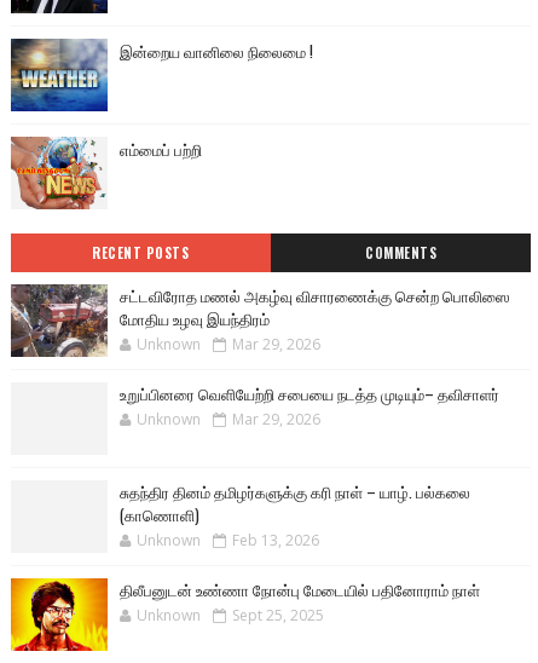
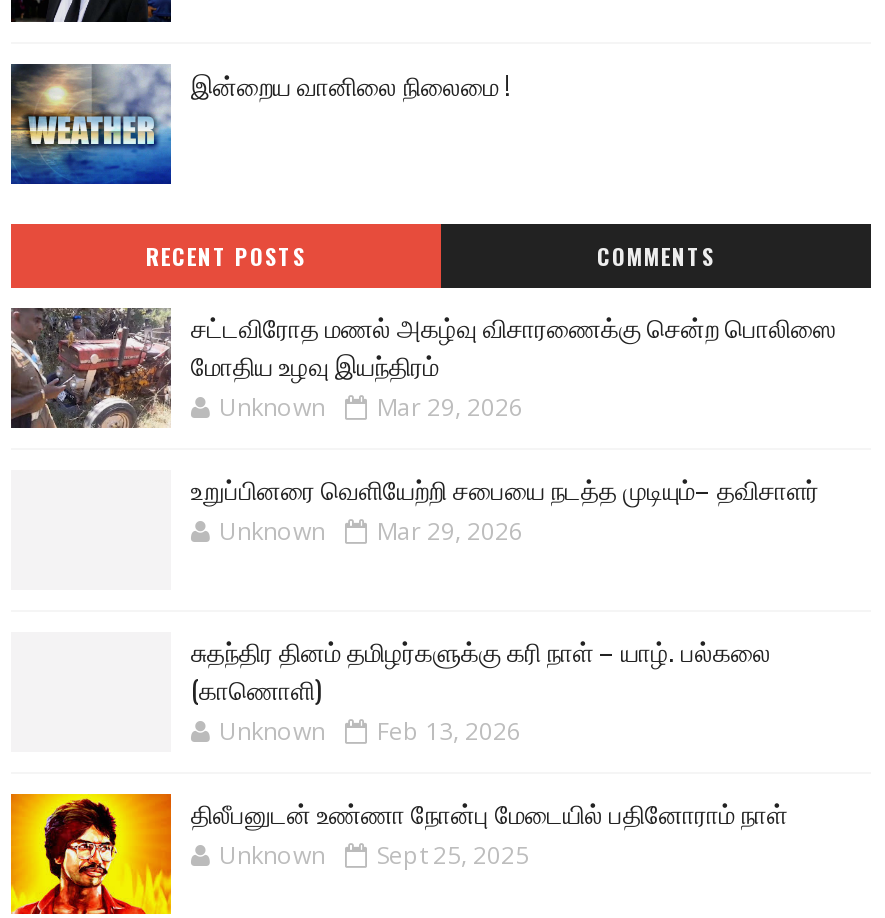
[11,137,202,211] [image] | எம்மைப் பற்றி -> none

